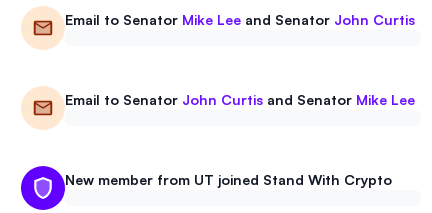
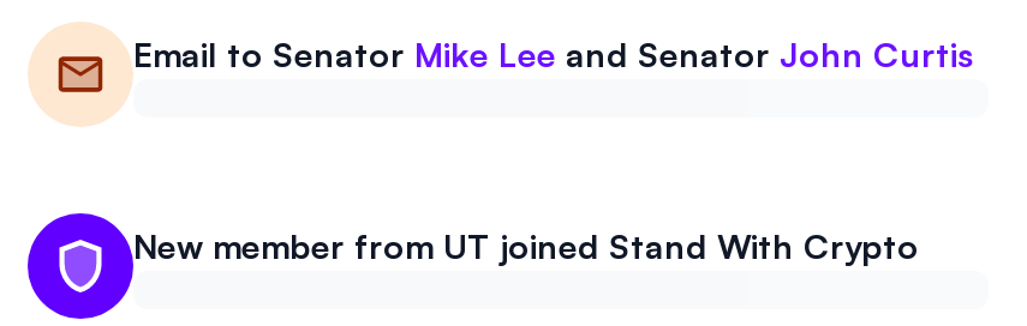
[65,91,415,108] Email to Senator John Curtis and Senator Mike Lee -> none

